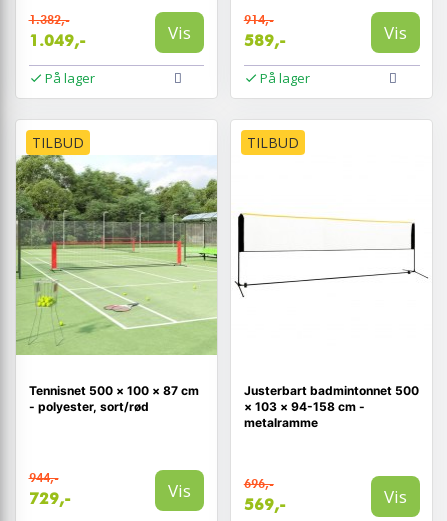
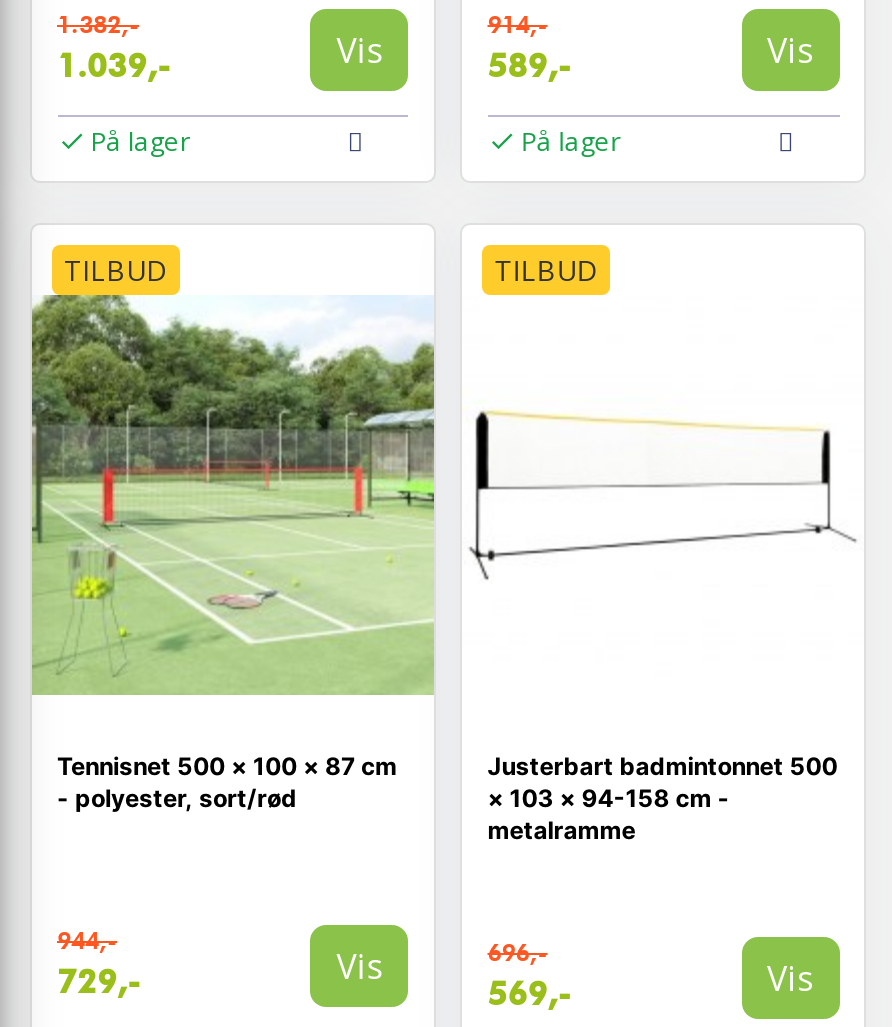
[28,31,85,50] 1.049,- -> [57,47,171,85] 1.039,-

